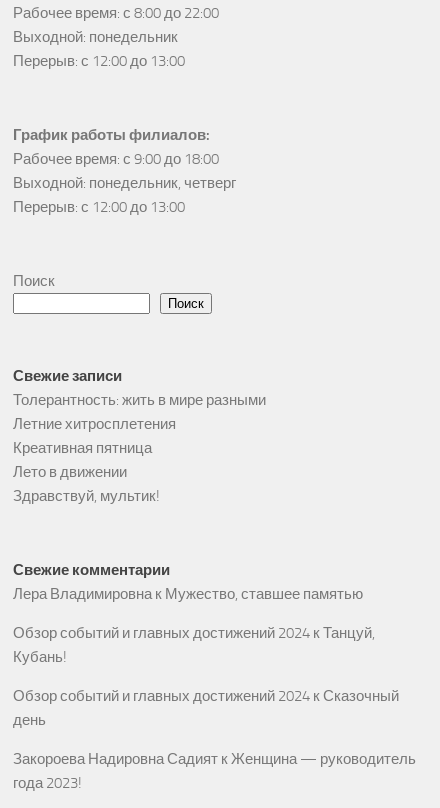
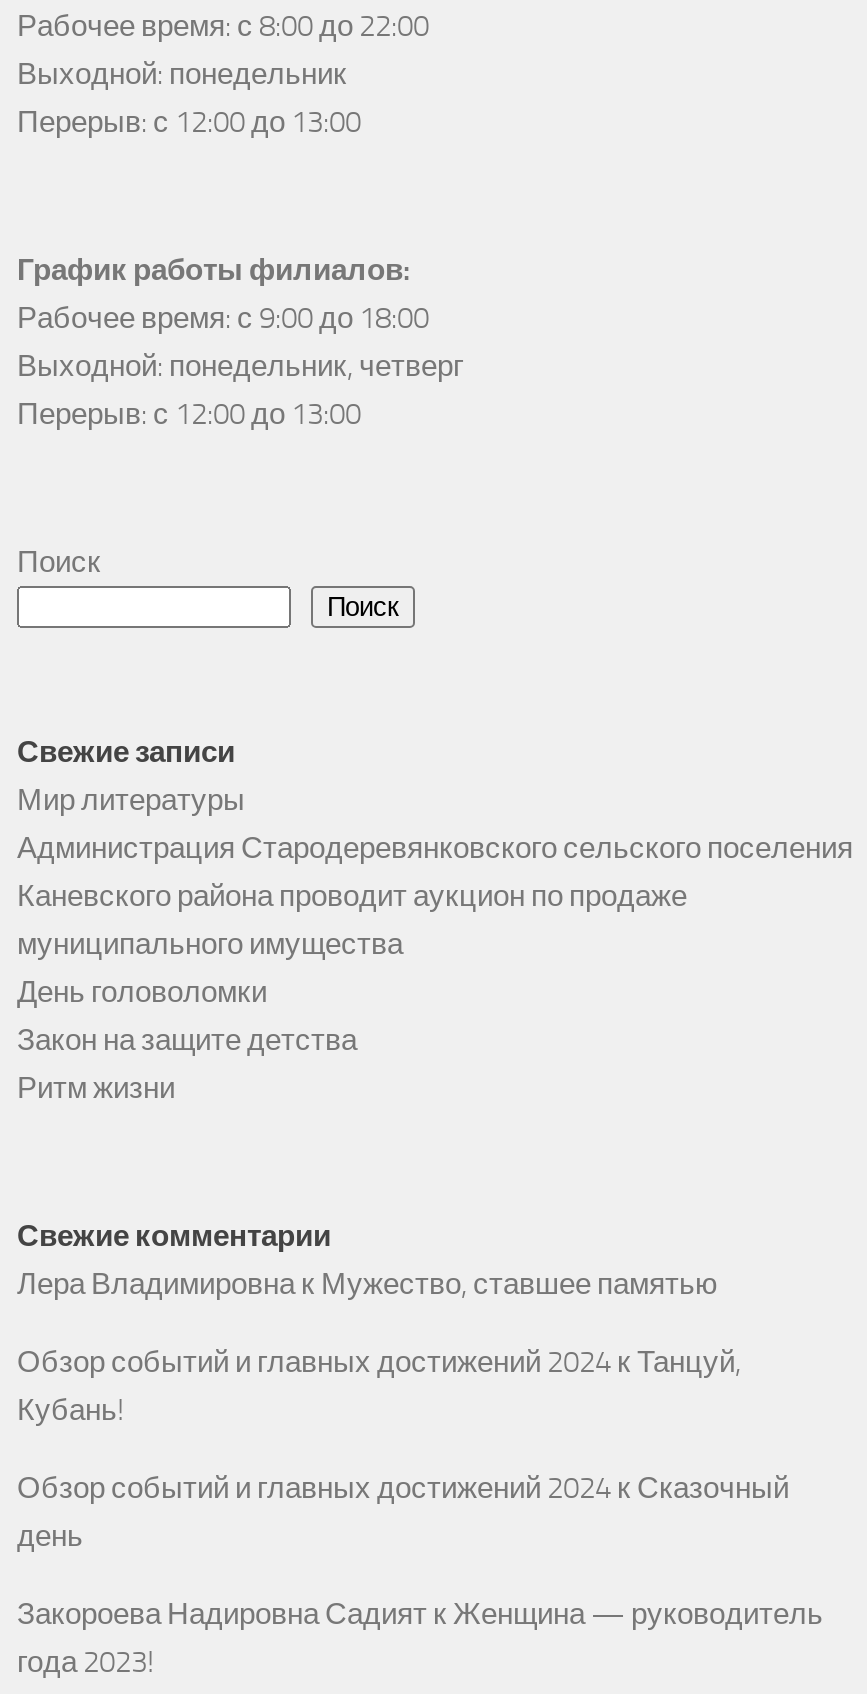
[13,391,266,505] Толерантность: жить в мире разными | Летние хитросплетения | Креативная пятница | Лето в движении | Здравствуй, мультик! -> [17,782,853,1106] Мир литературы | Администрация Стародеревянковского сельского поселения | Каневского района проводит аукцион по продаже | муниципального имущества | День головоломки | Закон на защите детства | Ритм жизни

